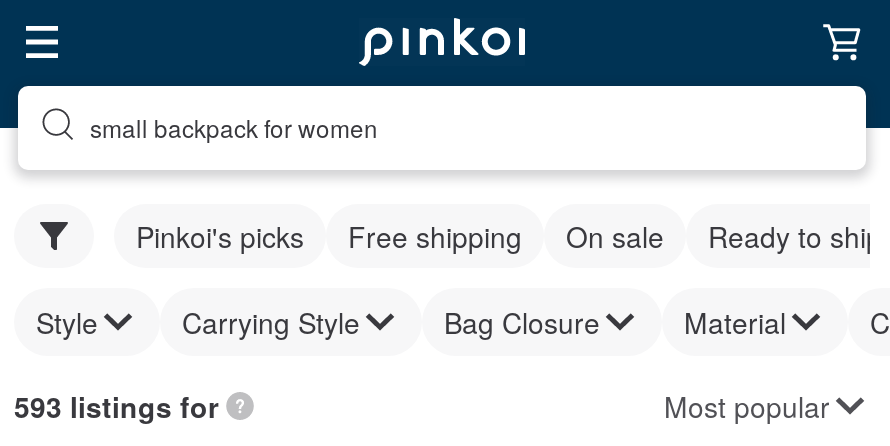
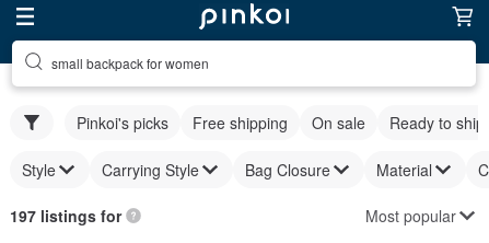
[14,386,218,426] 593 listings for -> [10,205,121,227] 197 listings for

